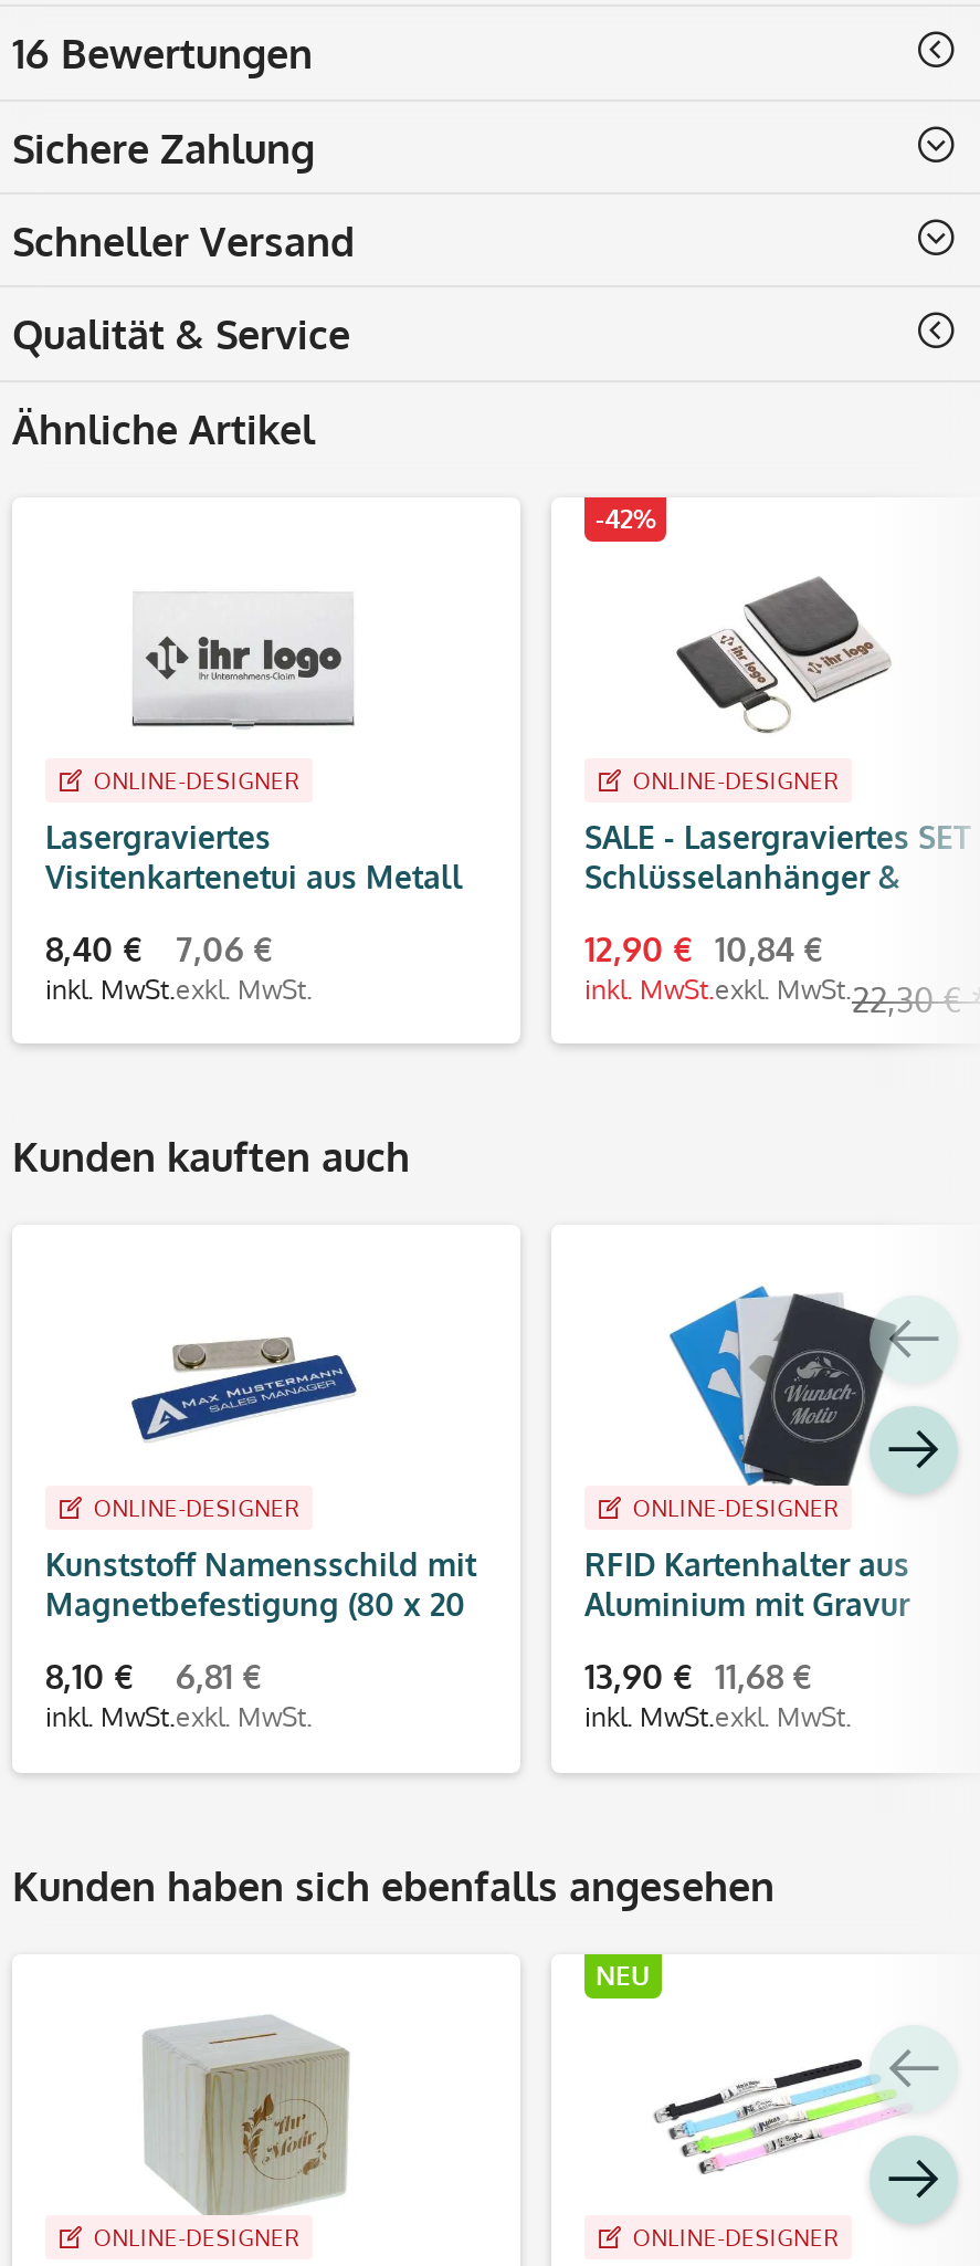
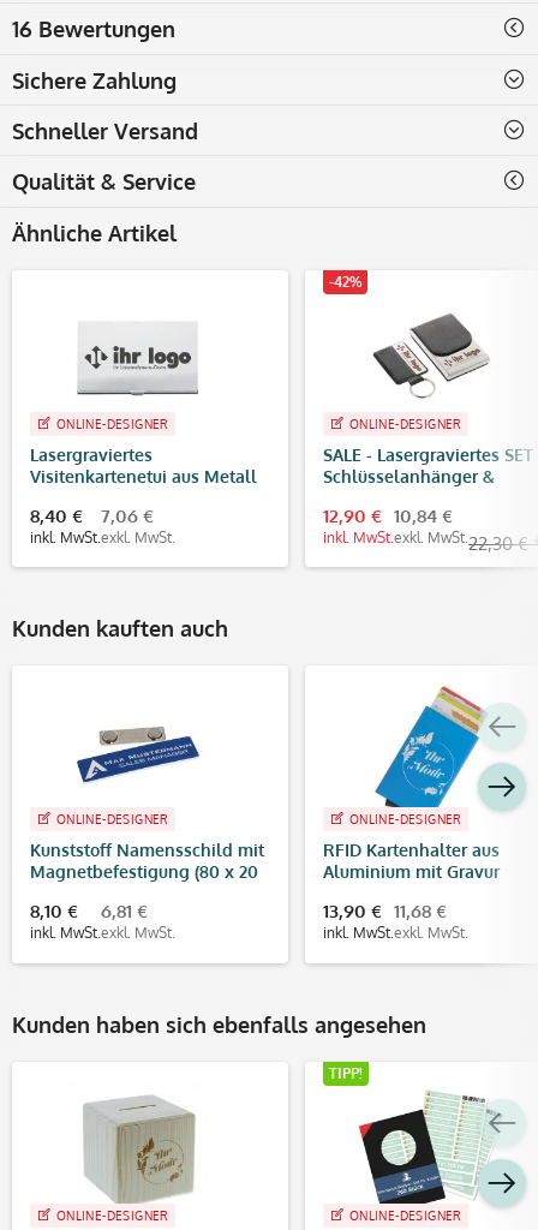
[668,1267,920,1488] [image] -> [370,686,492,808] [image]
[596,1960,651,1993] NEU -> [329,1064,363,1082] TIPP!
[651,2012,920,2217] [image] -> [358,1091,498,1205] [image]

